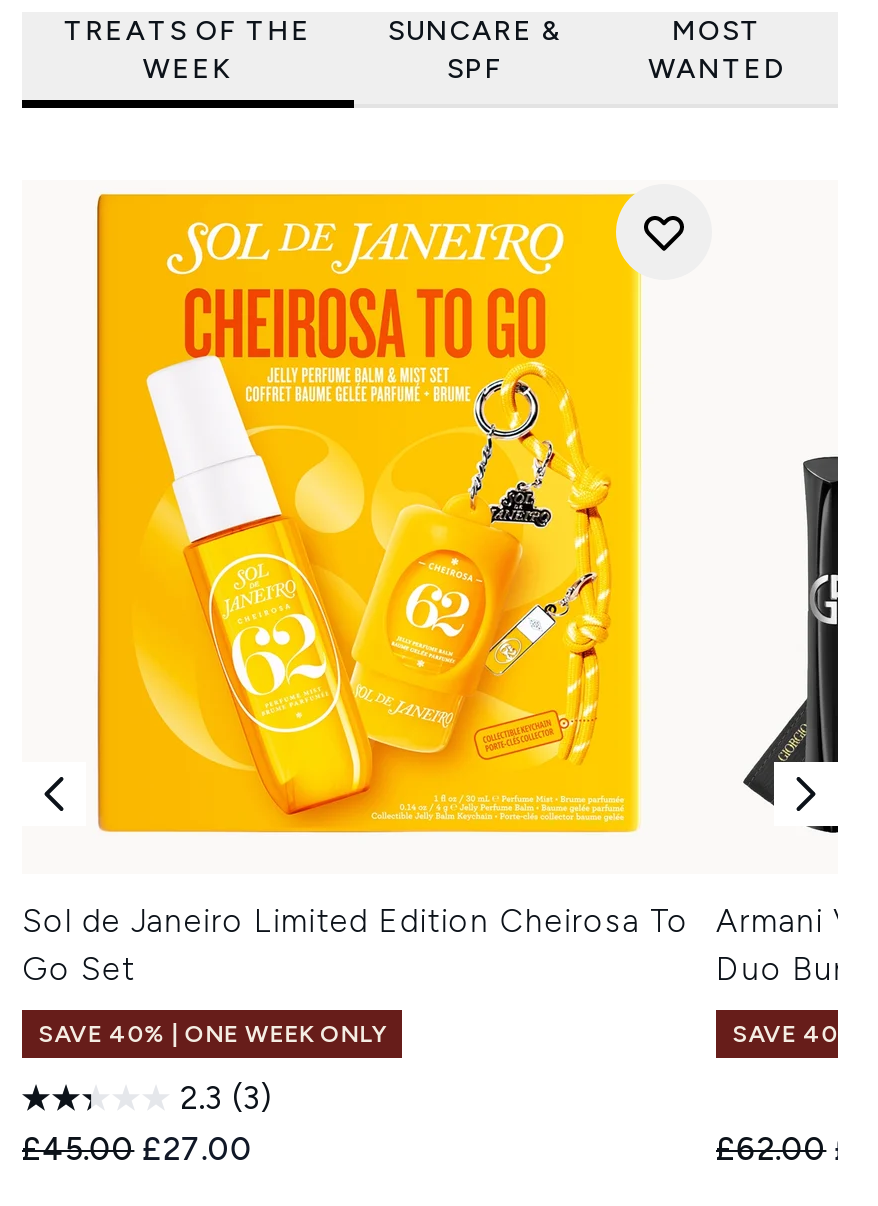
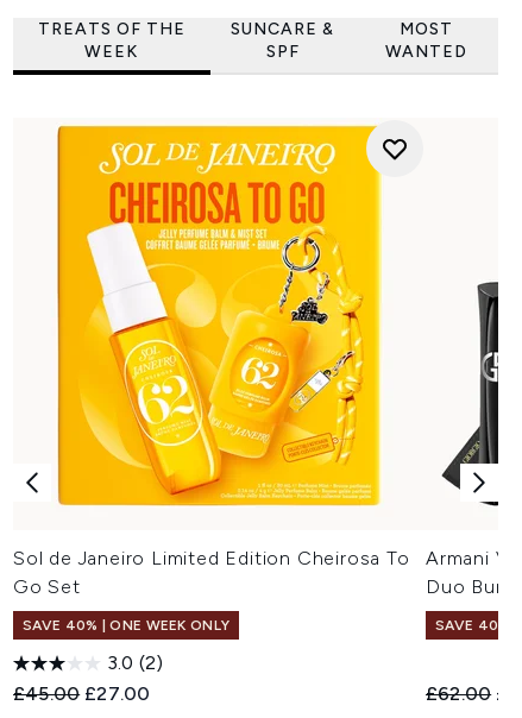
[180,1078,272,1116] 2.3 (3) -> [107,652,163,674] 3.0 (2)

